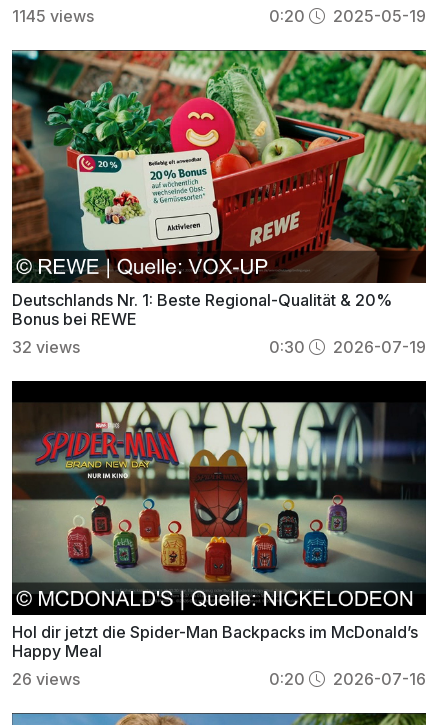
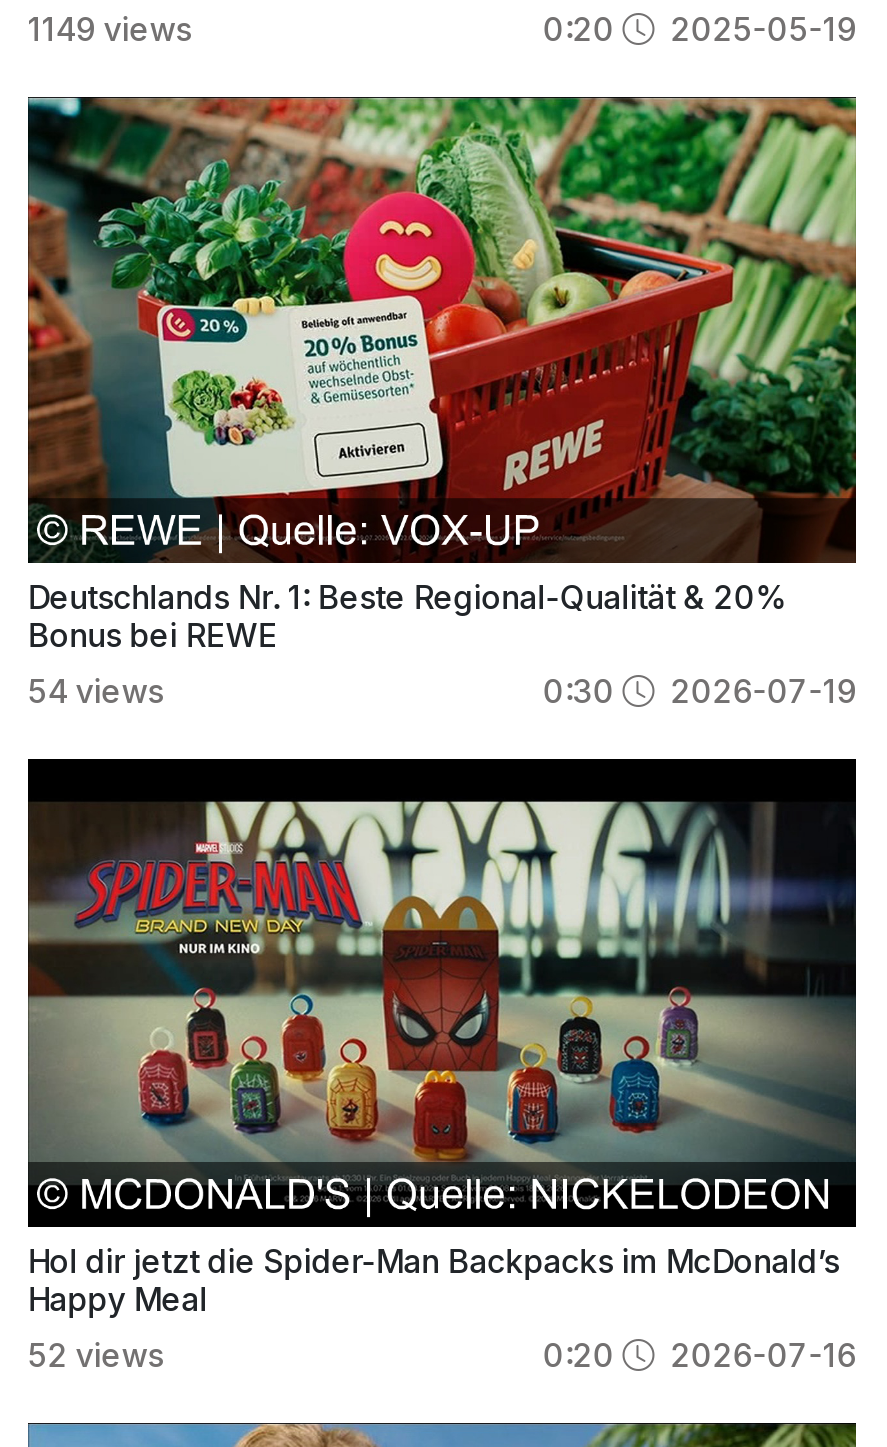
[12,6,94,26] 1145 views -> [28,10,192,50] 1149 views
[12,337,80,357] 32 views -> [28,672,164,712] 54 views
[12,668,80,688] 26 views -> [28,1334,164,1374] 52 views

